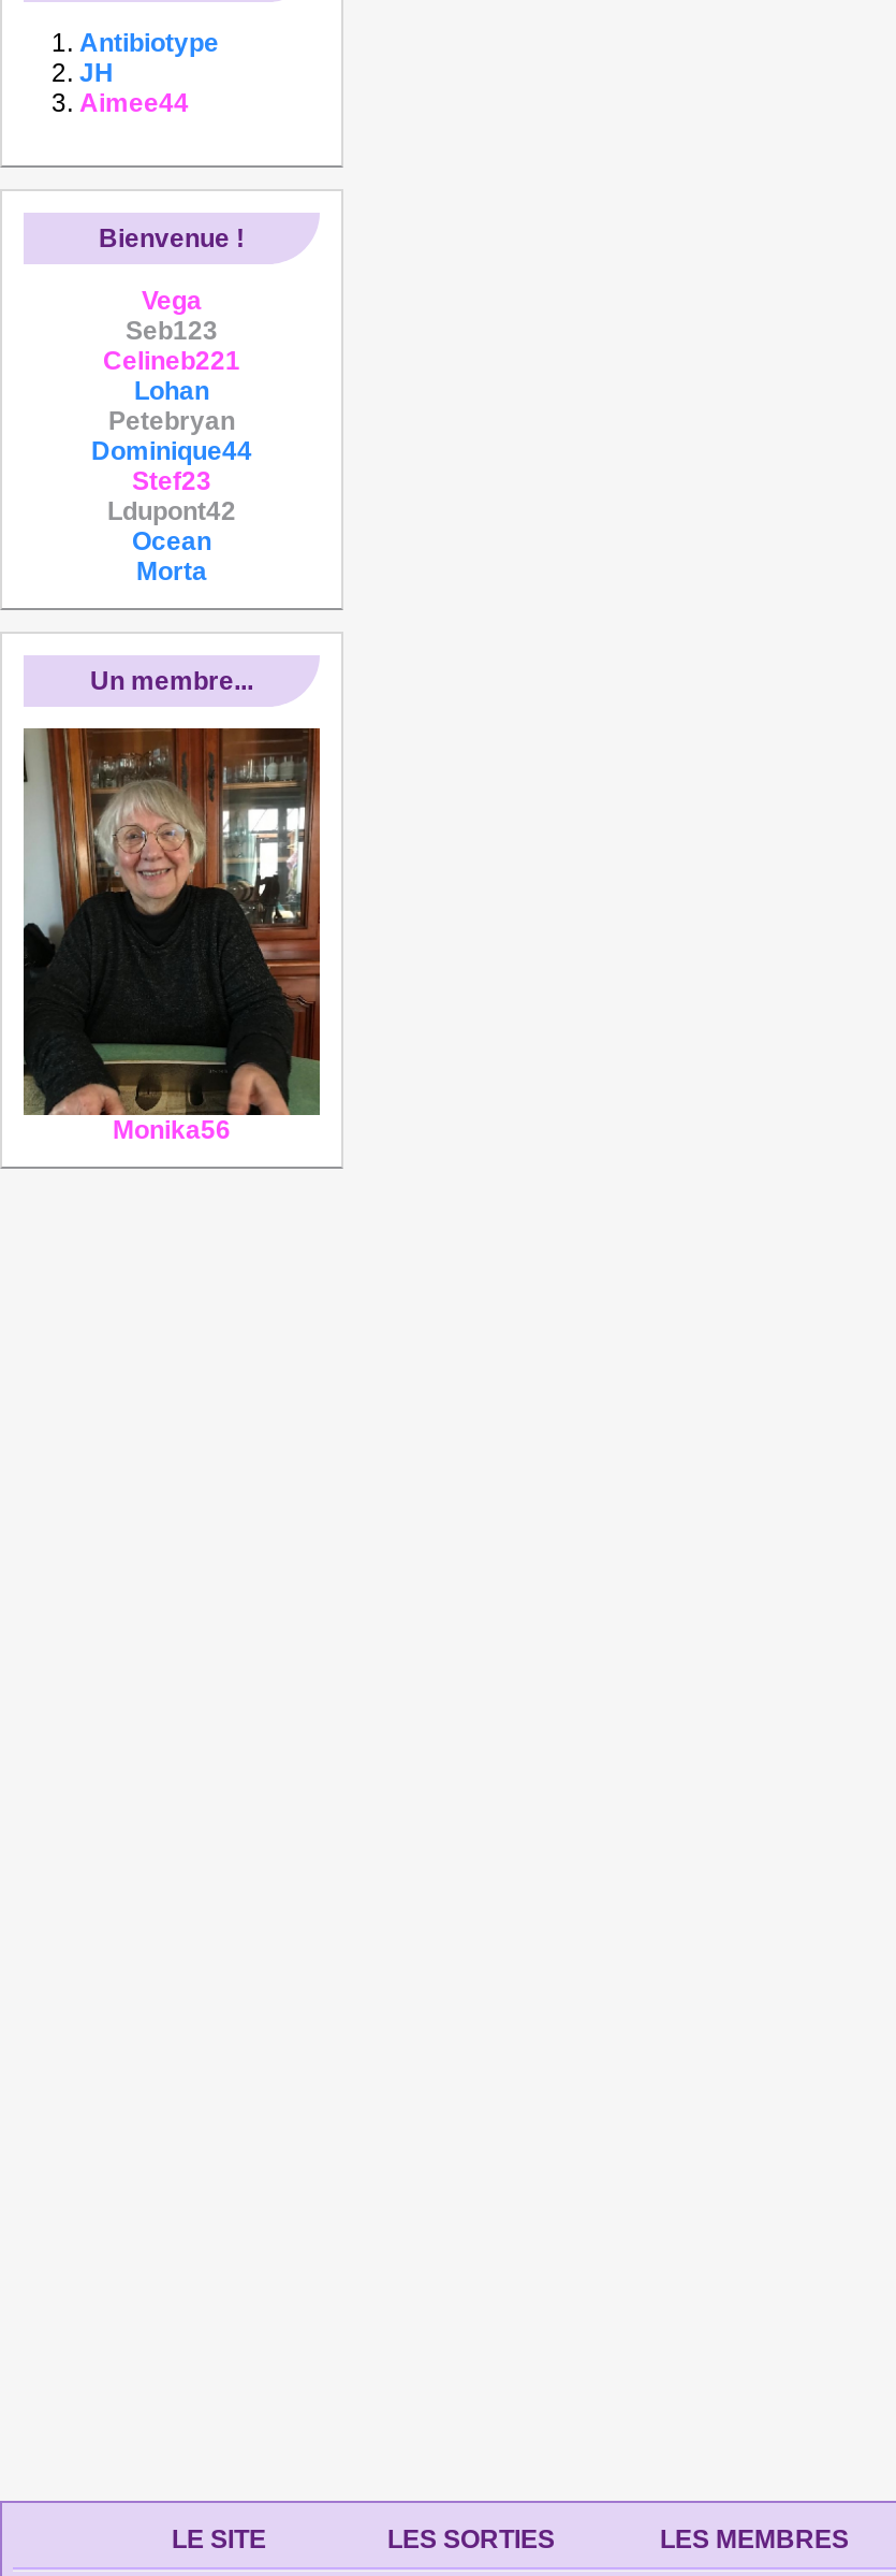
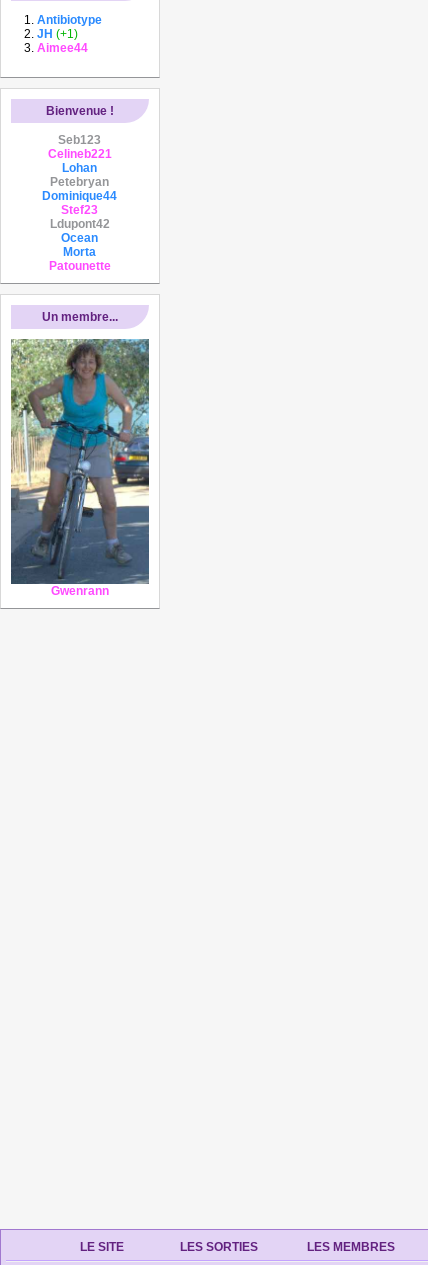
[79,58,114,88] JH -> [37,27,78,41] JH (+1)
[142,286,202,316] Vega -> none
none -> [49,259,111,273] Patounette
[21,726,322,1146] [image] | Monika56 -> [10,338,150,598] [image] | Gwenrann

